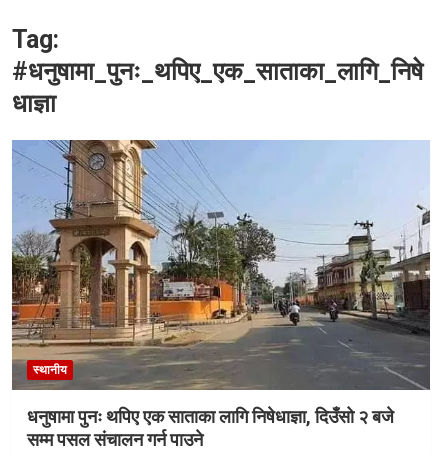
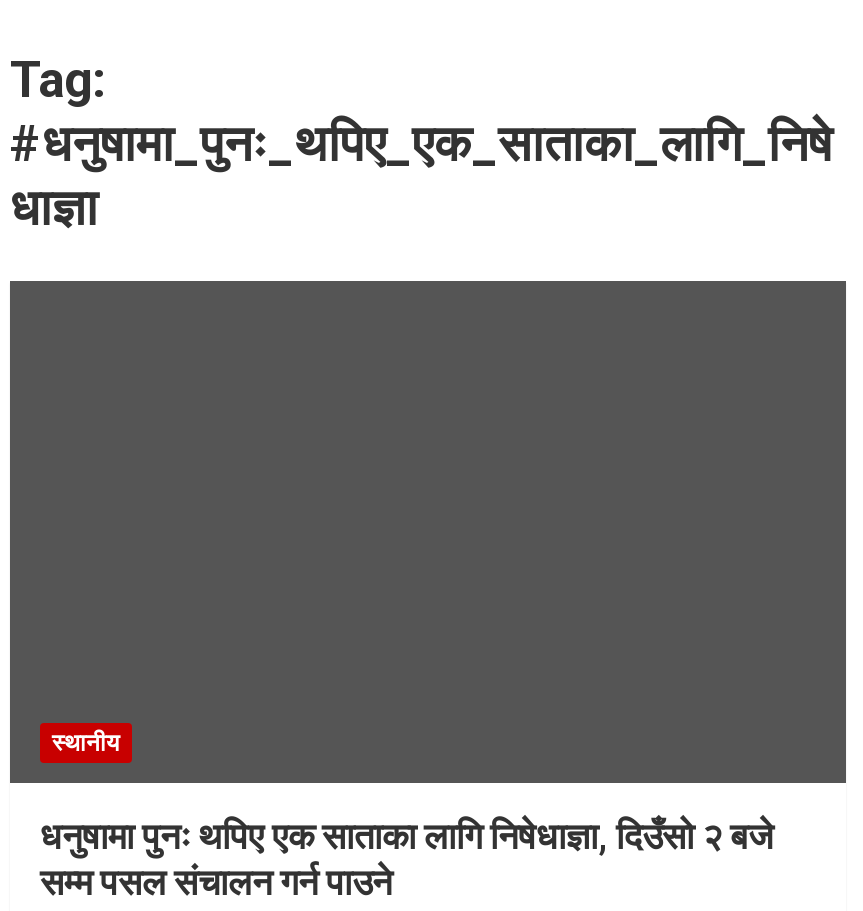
[11,139,430,390] [image] -> none

